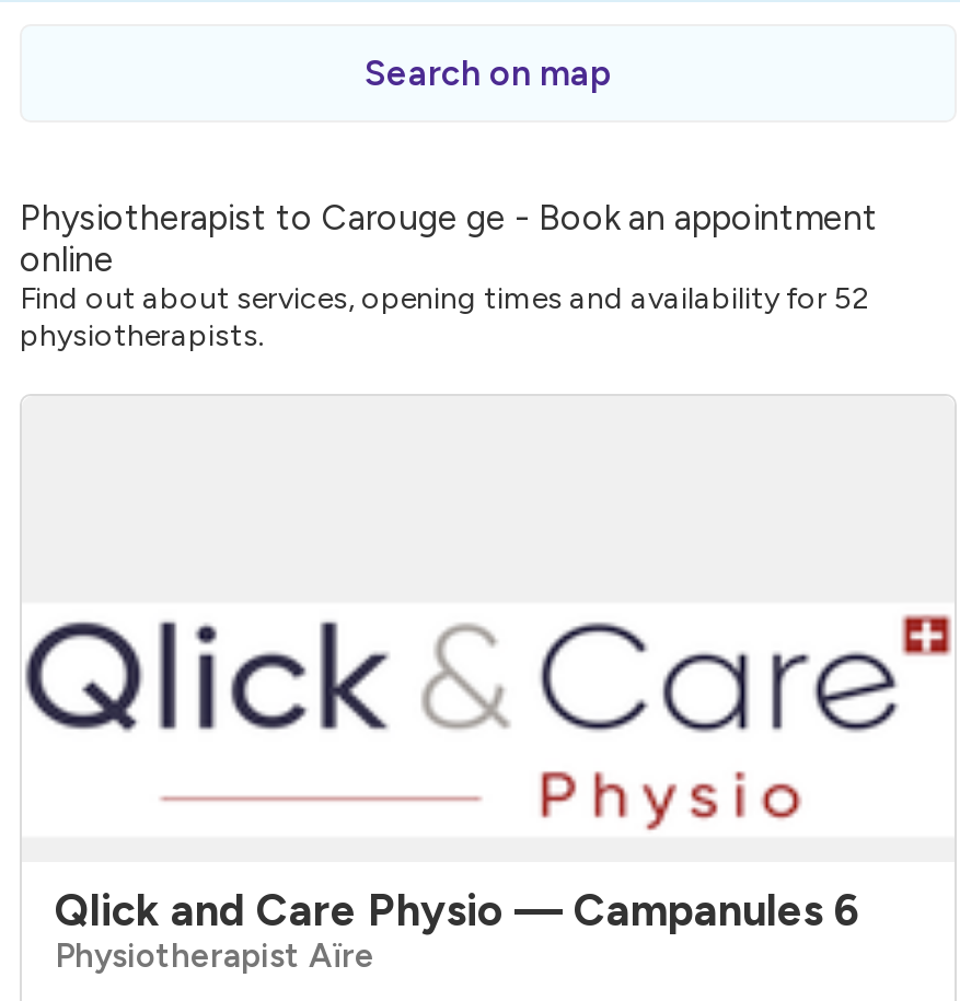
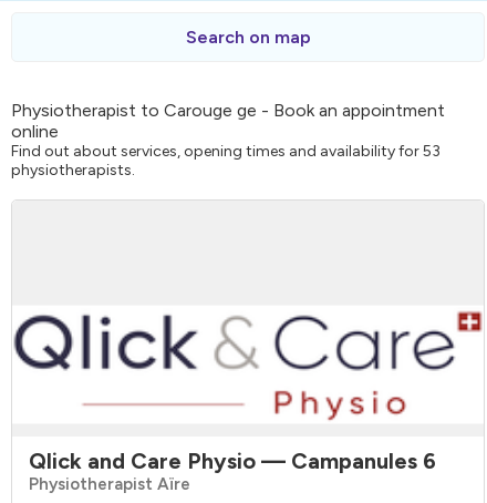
[20,279,869,316] Find out about services, opening times and availability for 52 -> [11,141,441,160] Find out about services, opening times and availability for 53

